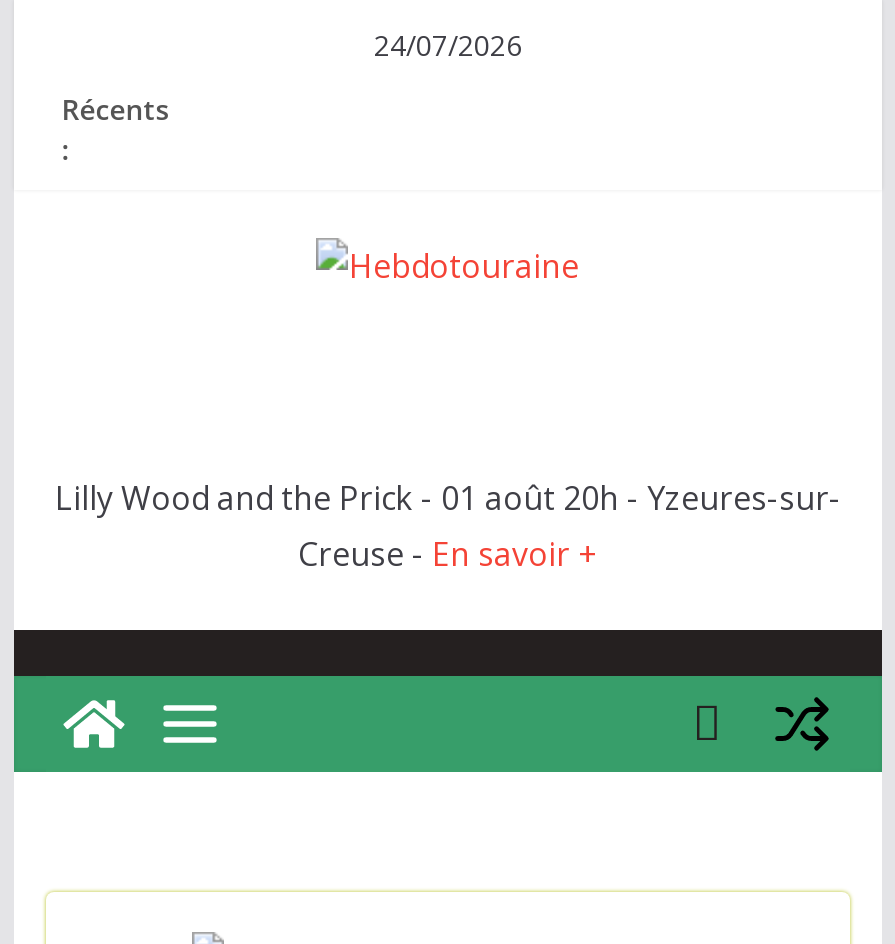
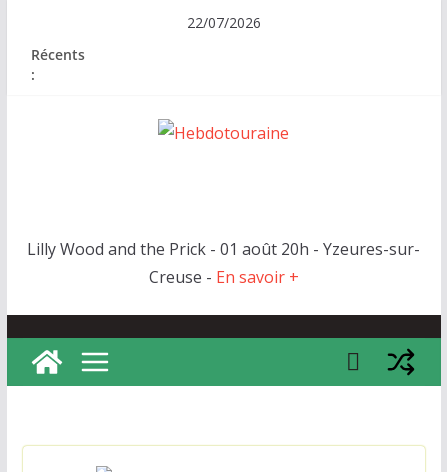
[374,26,522,64] 24/07/2026 -> [187,13,261,32] 22/07/2026

